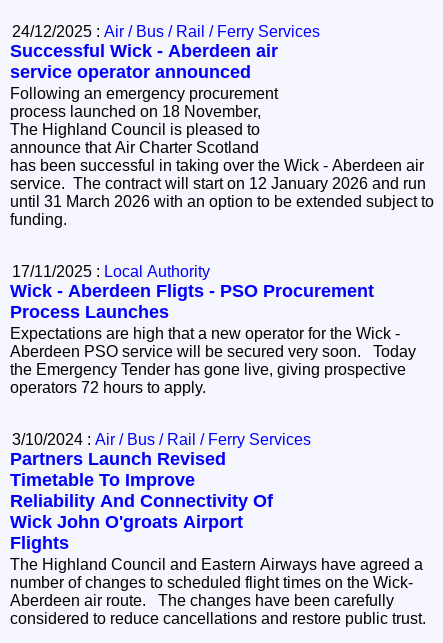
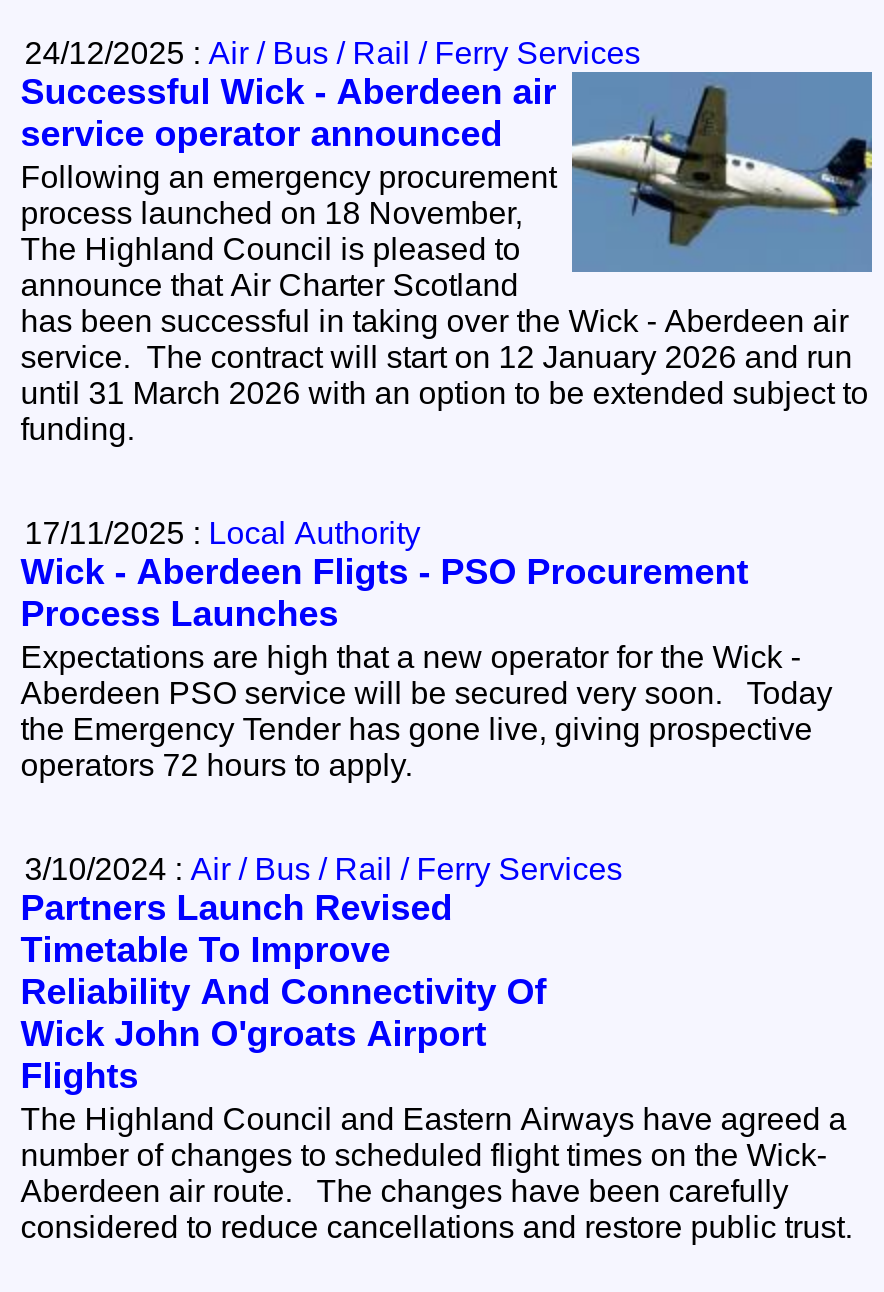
none -> [570,69,874,275] [image]

